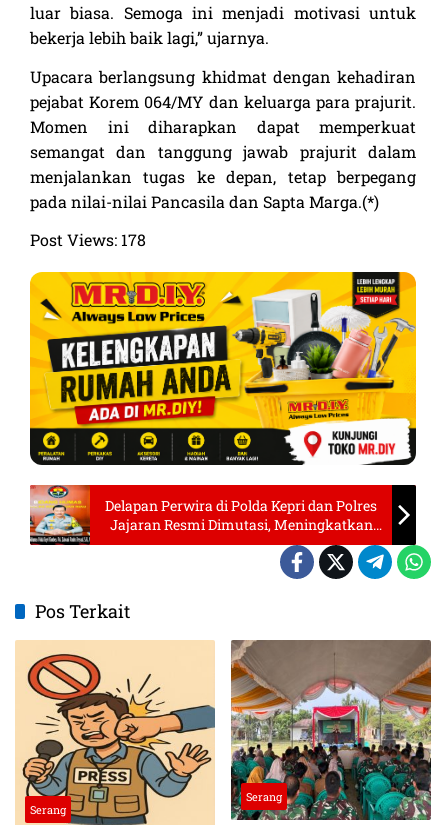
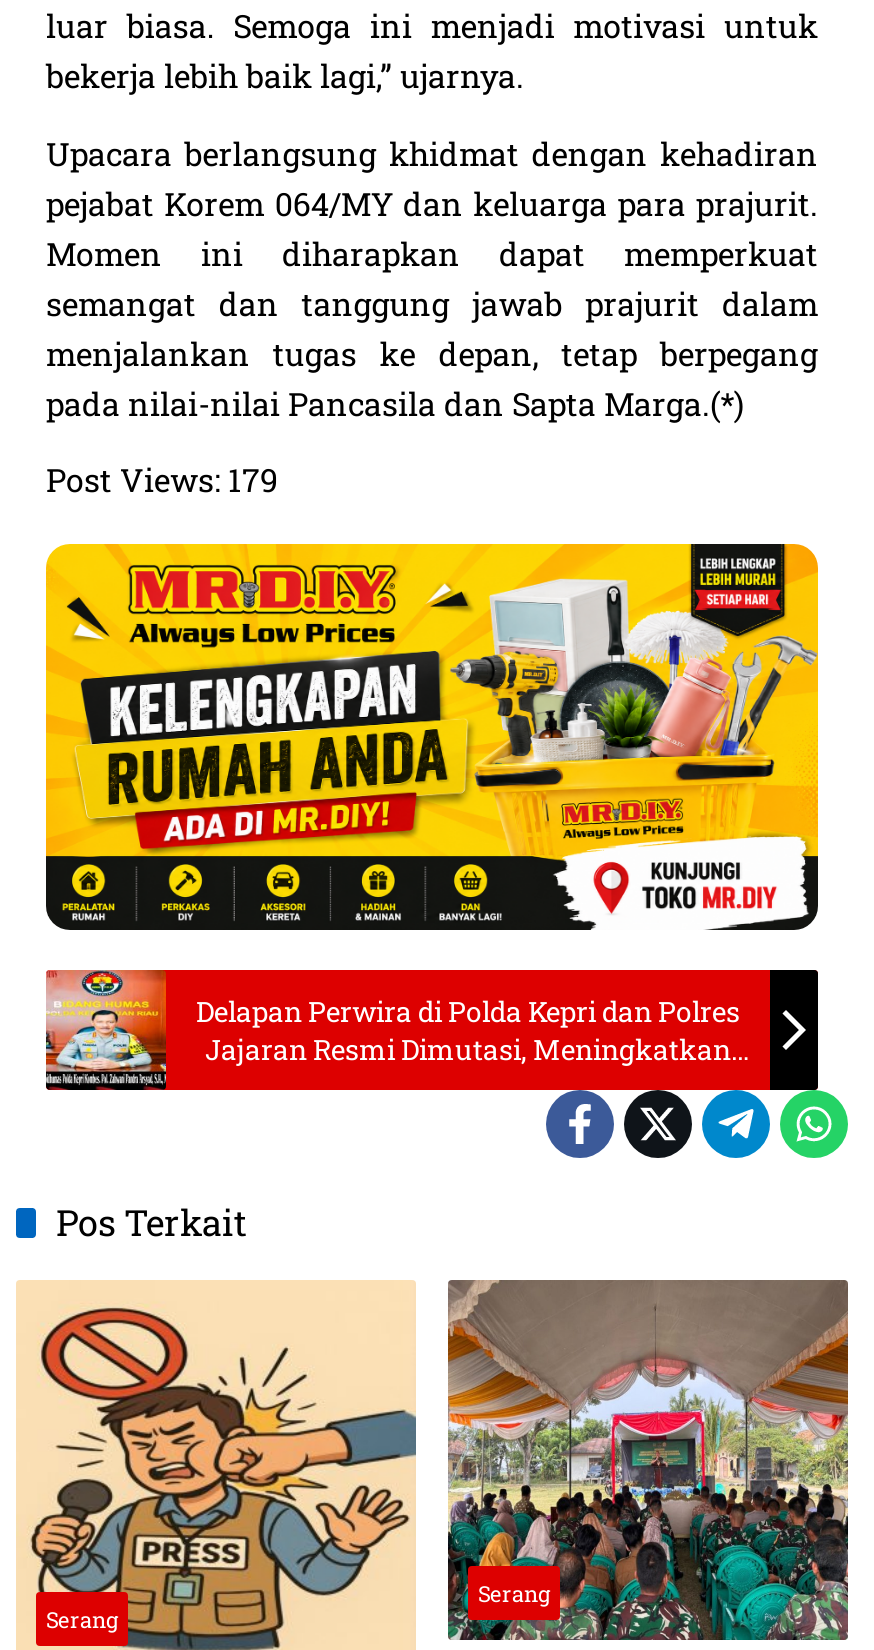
[30,229,146,250] Post Views: 178 -> [46,458,278,500] Post Views: 179

